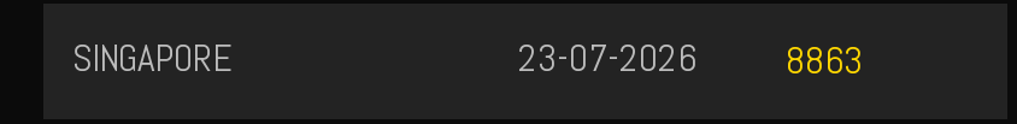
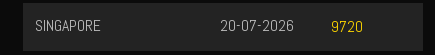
[518,35,696,83] 23-07-2026 -> [220,16,294,36] 20-07-2026
[786,36,863,84] 8863 -> [331,16,363,36] 9720

